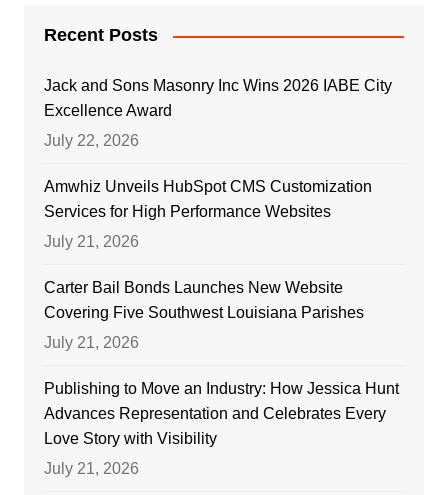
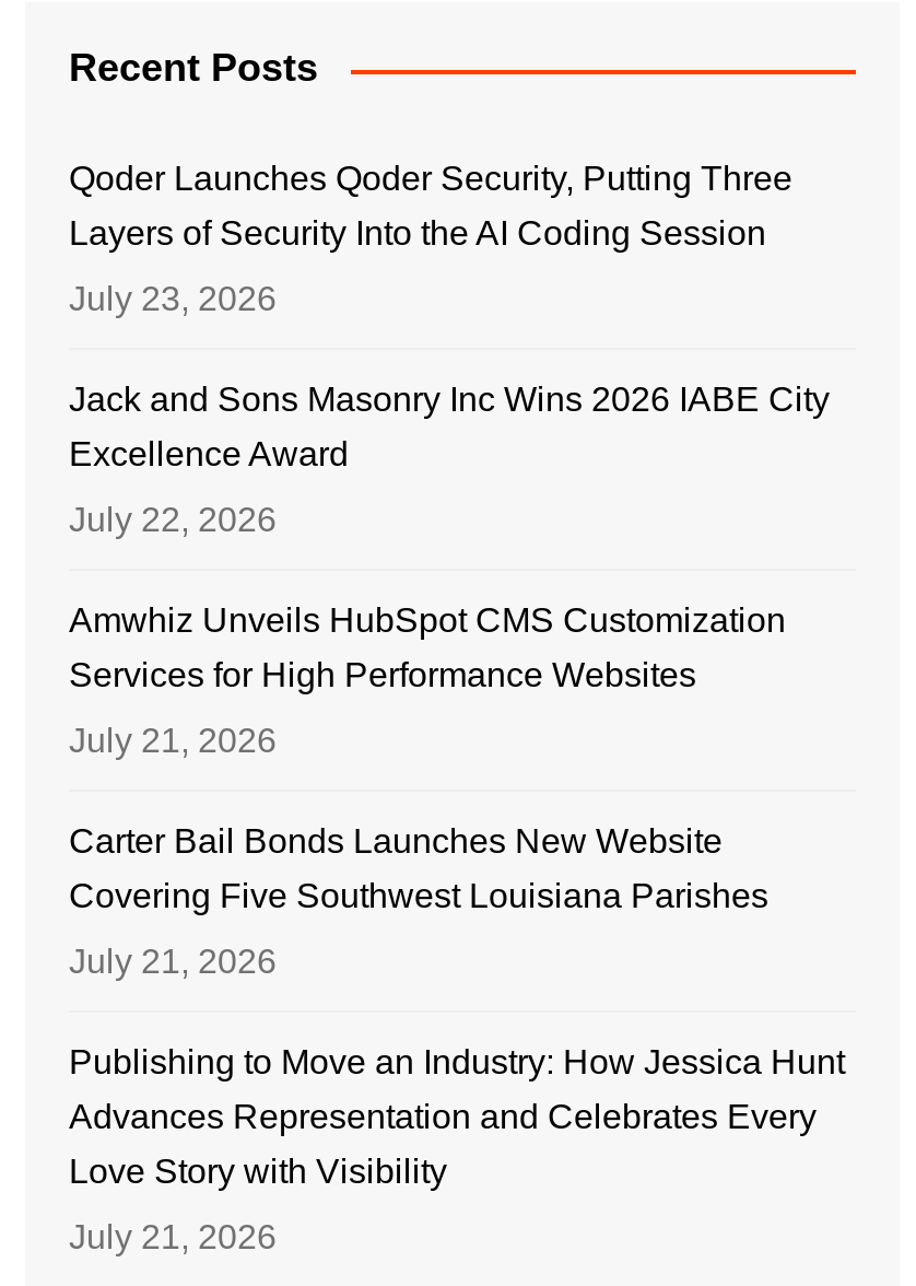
none -> [69,160,792,317] Qoder Launches Qoder Security, Putting Three | Layers of Security Into the AI Coding Session | July 23, 2026

